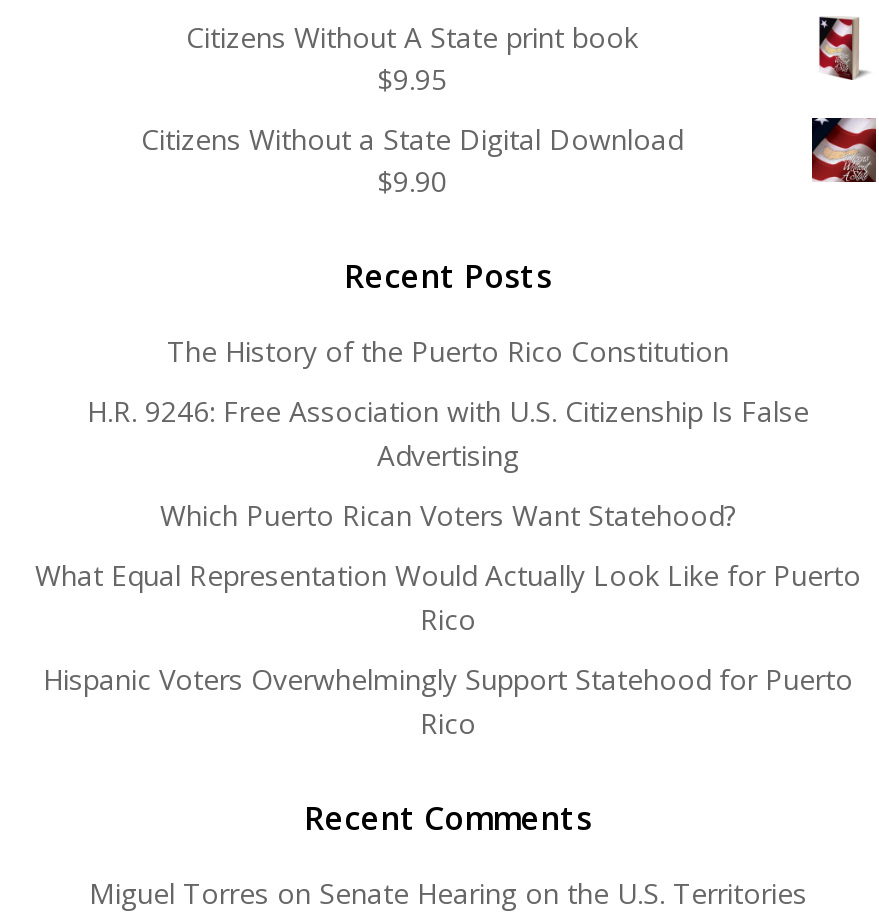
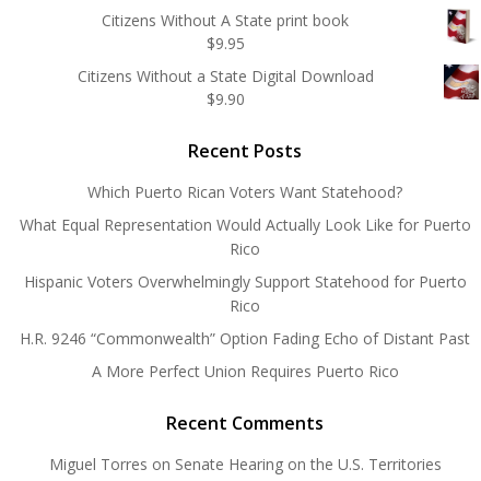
[87,332,809,474] The History of the Puerto Rico Constitution | H.R. 9246: Free Association with U.S. Citizenship Is False | Advertising -> none
moved [35,496,861,742] -> [19,181,471,316]: Which Puerto Rican Voters Want Statehood? | What Equal Representation Would Actually Look Like for Puerto | Rico | Hispanic Voters Overwhelmingly Support Statehood for Puerto | Rico
none -> [20,328,470,382] H.R. 9246 “Commonwealth” Option Fading Echo of Distant Past | A More Perfect Union Requires Puerto Rico

